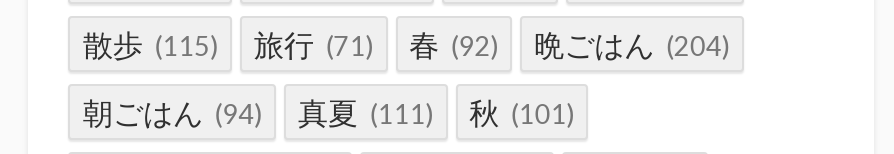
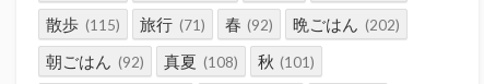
[83,26,730,62] 散歩 (115) 旅行 (71) 春 (92) 晩ごはん (204) -> [46,14,400,34] 散歩 (115) 旅行 (71) 春 (92) 晩ごはん (202)
[83,94,262,130] 朝ごはん (94) -> [46,51,144,71] 朝ごはん (92)
[298,94,433,130] 真夏 (111) -> [164,51,238,71] 真夏 (108)

